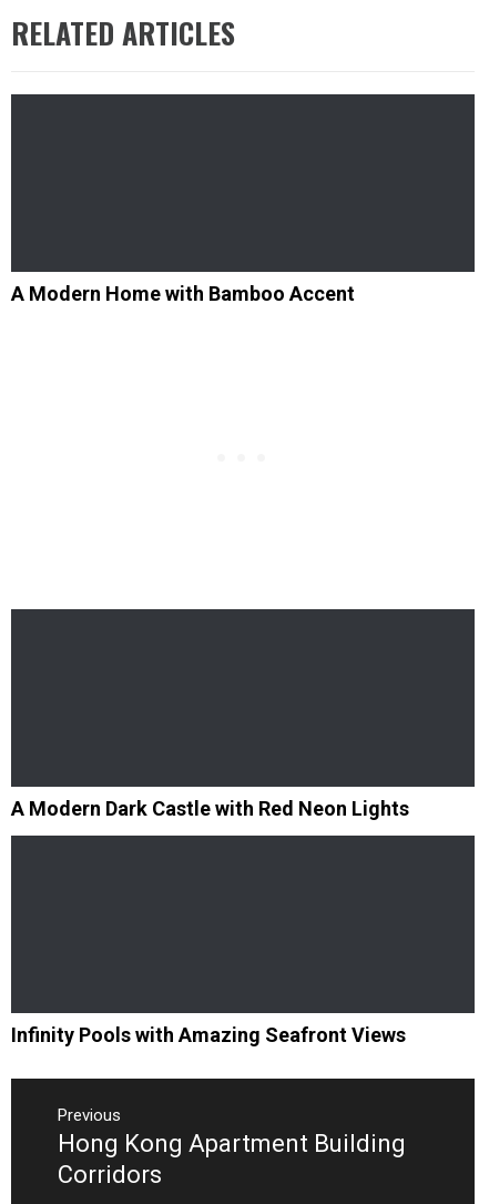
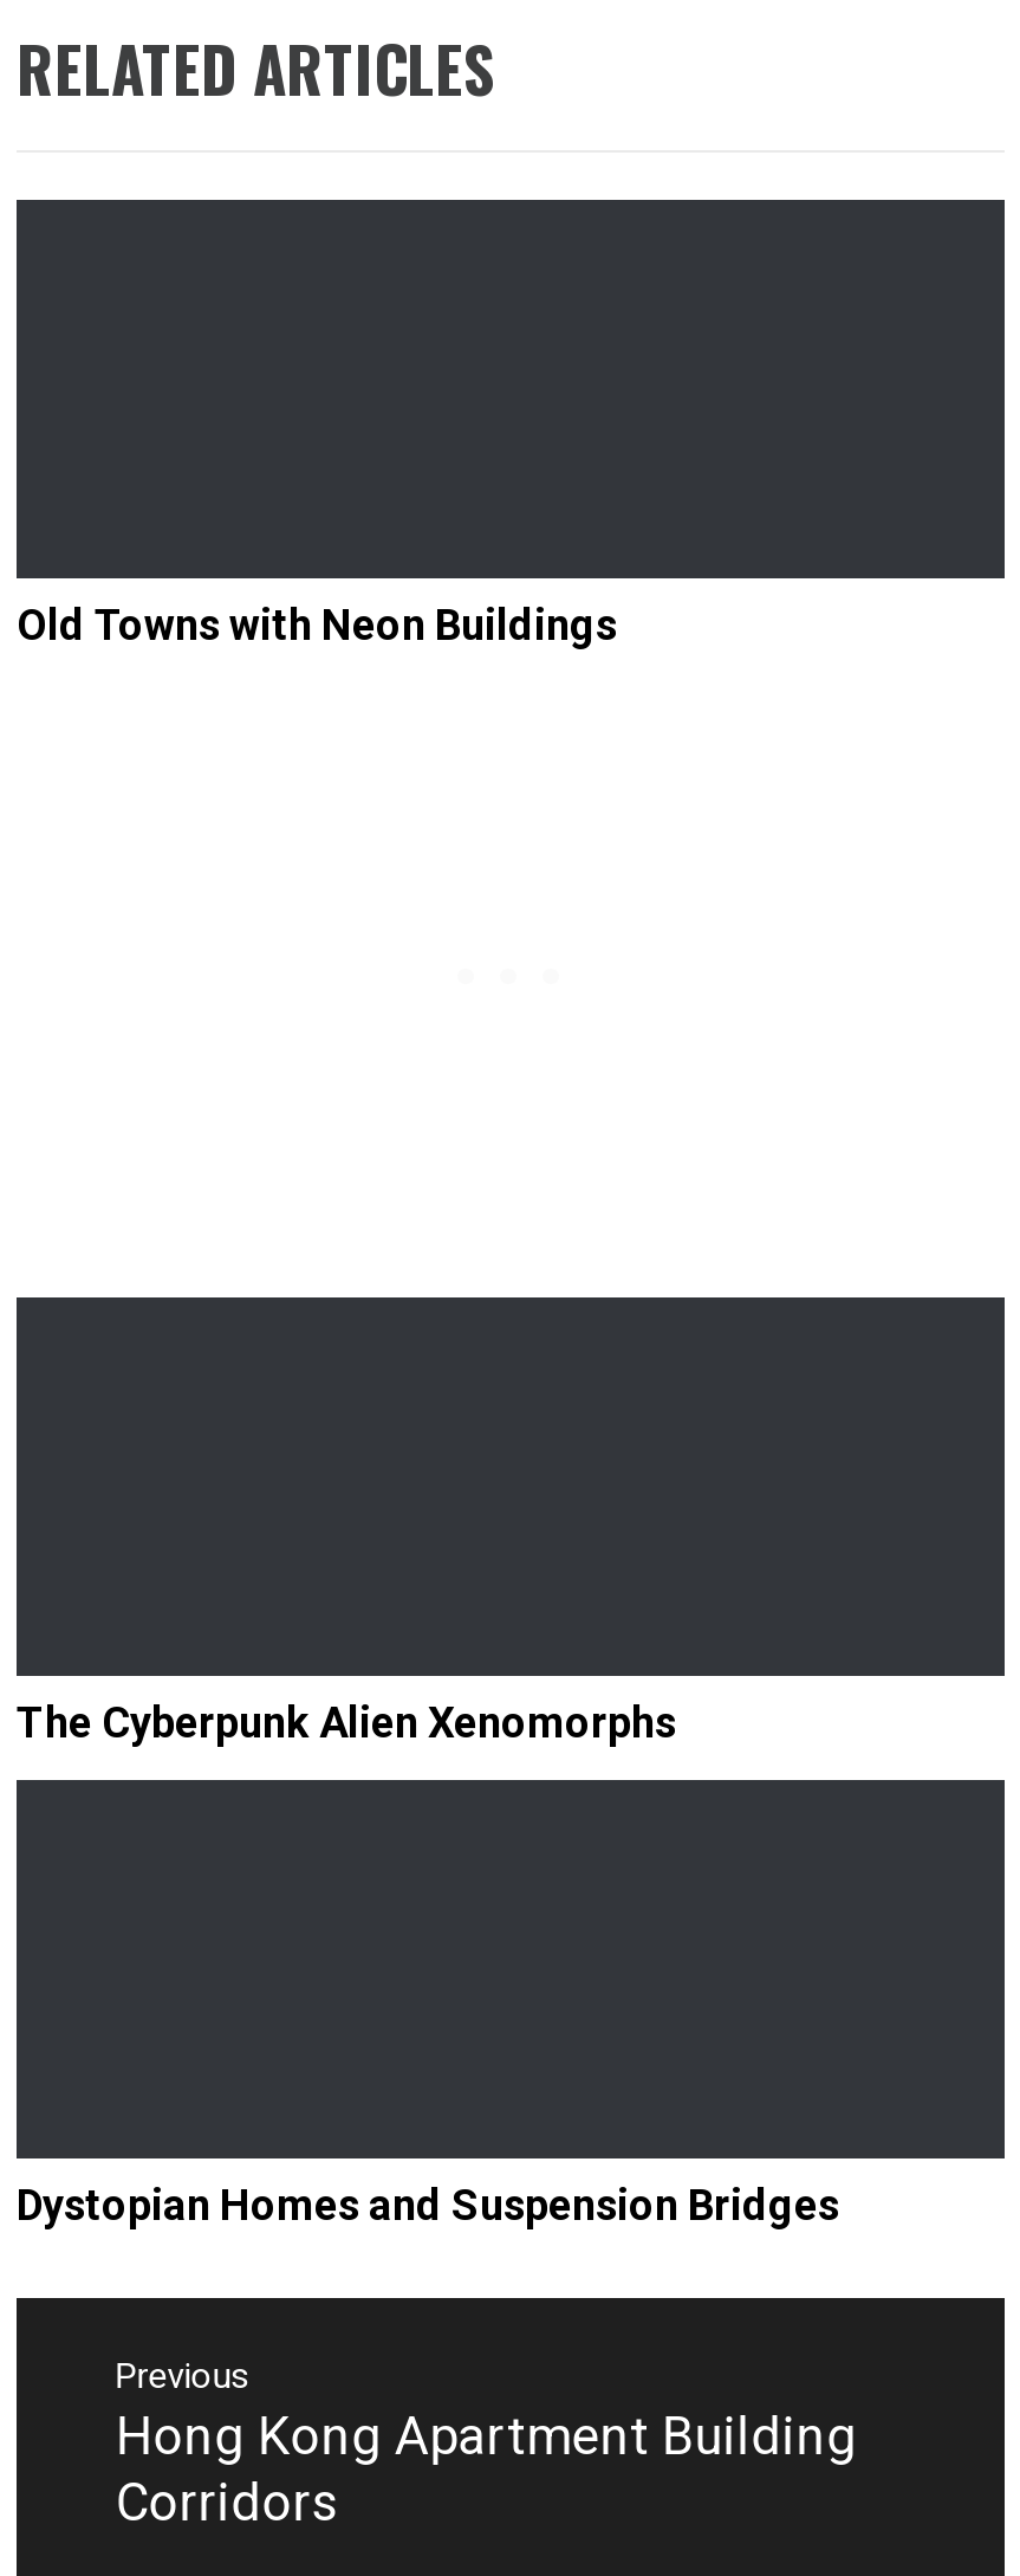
[11,282,355,305] A Modern Home with Bamboo Accent -> [17,600,617,650] Old Towns with Neon Buildings
[11,797,409,820] A Modern Dark Castle with Red Neon Lights -> [17,1698,676,1748] The Cyberpunk Alien Xenomorphs
[11,1023,406,1047] Infinity Pools with Amazing Seafront Views -> [17,2180,839,2230] Dystopian Homes and Suspension Bridges

